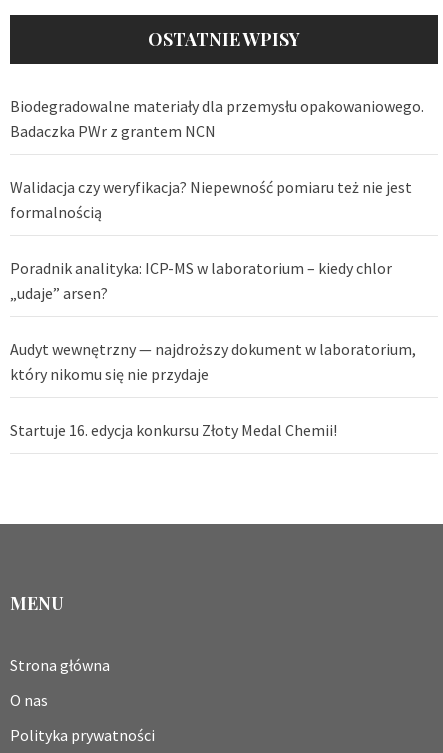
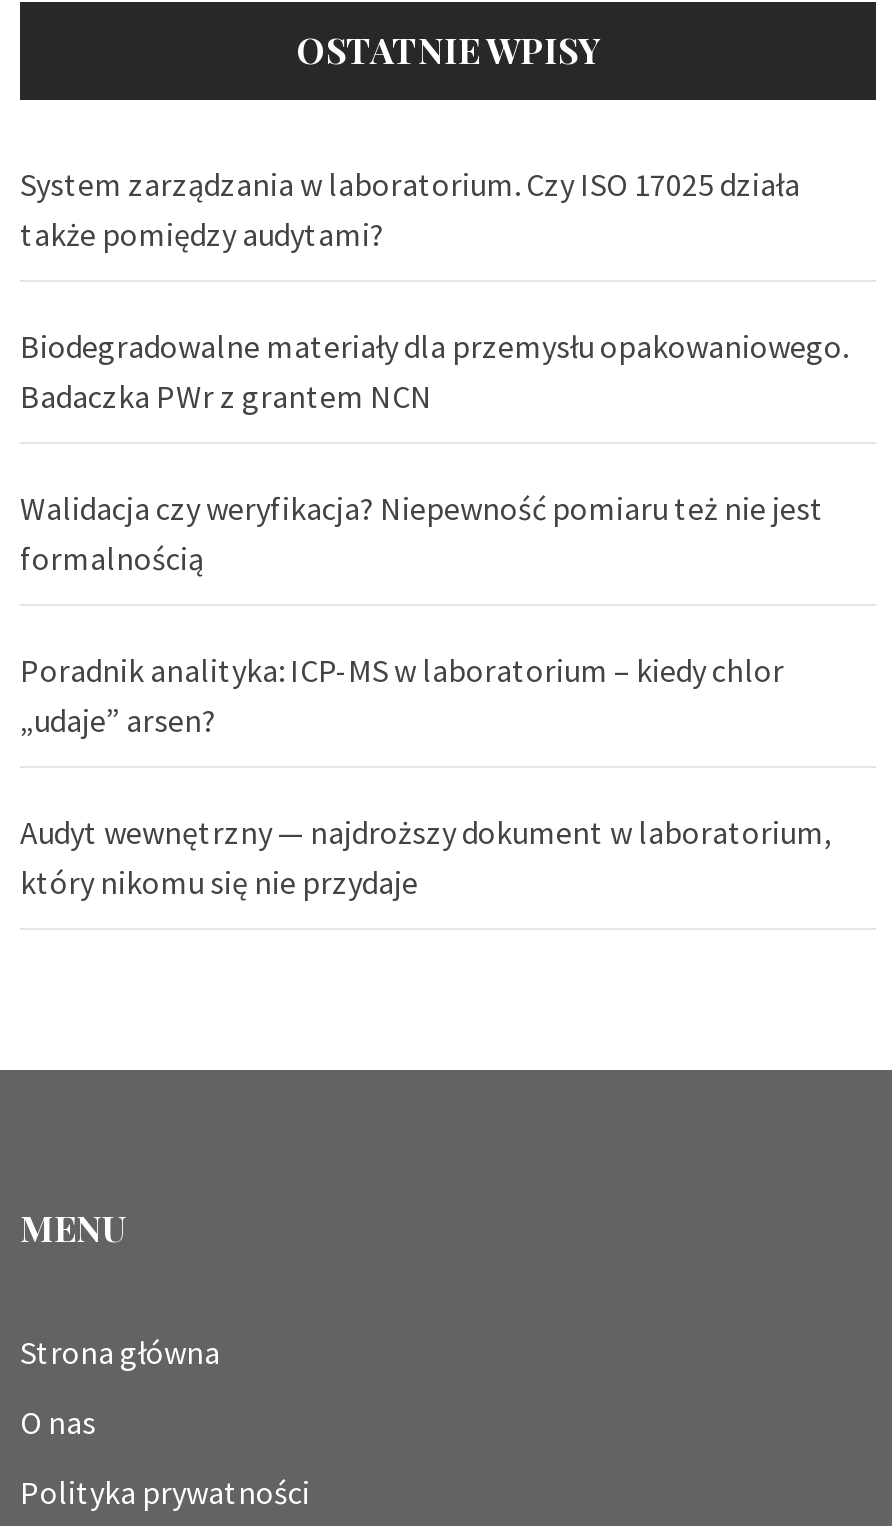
none -> [20,164,800,254] System zarządzania w laboratorium. Czy ISO 17025 działa | także pomiędzy audytami?
moved [10,96,424,384] -> [20,326,848,902]: Biodegradowalne materiały dla przemysłu opakowaniowego. | Badaczka PWr z grantem NCN | Walidacja czy weryfikacja? Niepewność pomiaru też nie jest | formalnością | Poradnik analityka: ICP-MS w laboratorium – kiedy chlor | „udaje” arsen? | Audyt wewnętrzny — najdroższy dokument w laboratorium, | który nikomu się nie przydaje
[10,420,337,440] Startuje 16. edycja konkursu Złoty Medal Chemii! -> none

